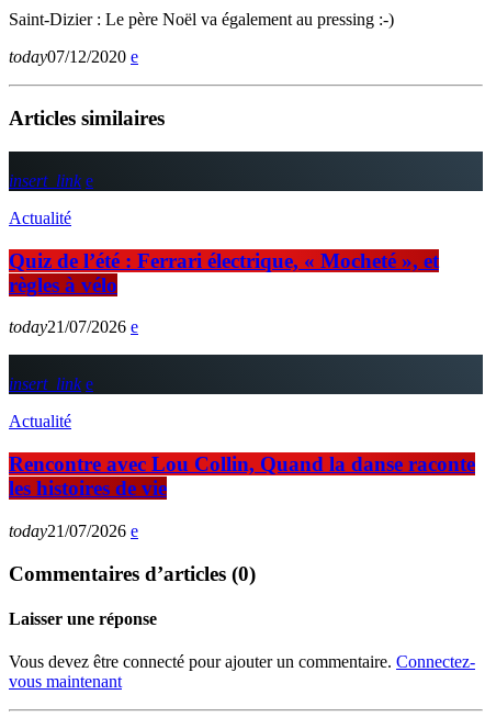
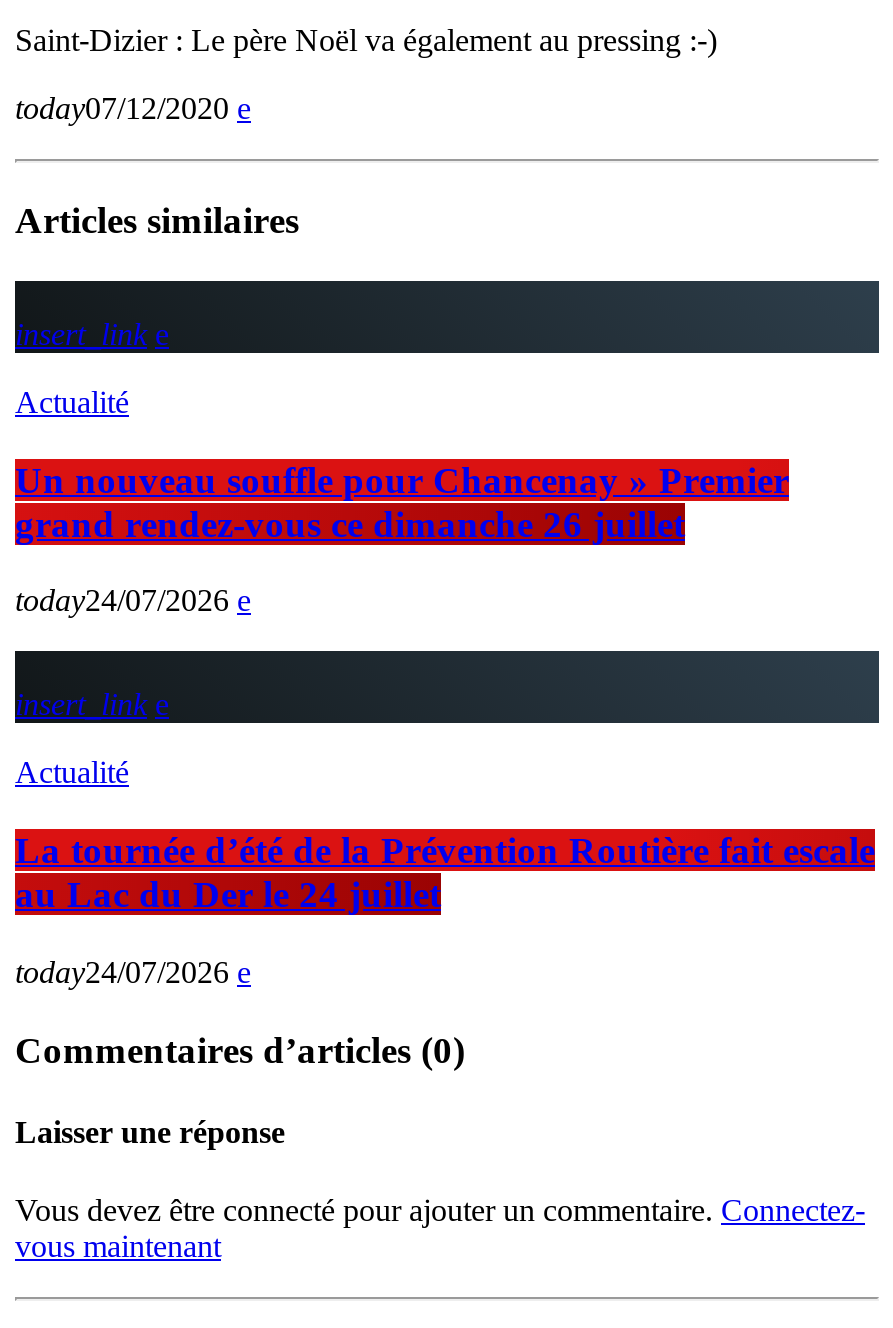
[9,249,439,296] Quiz de l’été : Ferrari électrique, « Mocheté », et | règles à vélo -> [15,459,789,545] Un nouveau souffle pour Chancenay » Premier | grand rendez-vous ce dimanche 26 juillet
[9,318,126,337] today21/07/2026 -> [15,584,229,618] today24/07/2026
[9,453,475,500] Rencontre avec Lou Collin, Quand la danse raconte | les histoires de vie -> [15,829,875,915] La tournée d’été de la Prévention Routière fait escale | au Lac du Der le 24 juillet
[9,521,126,540] today21/07/2026 -> [15,955,229,989] today24/07/2026

